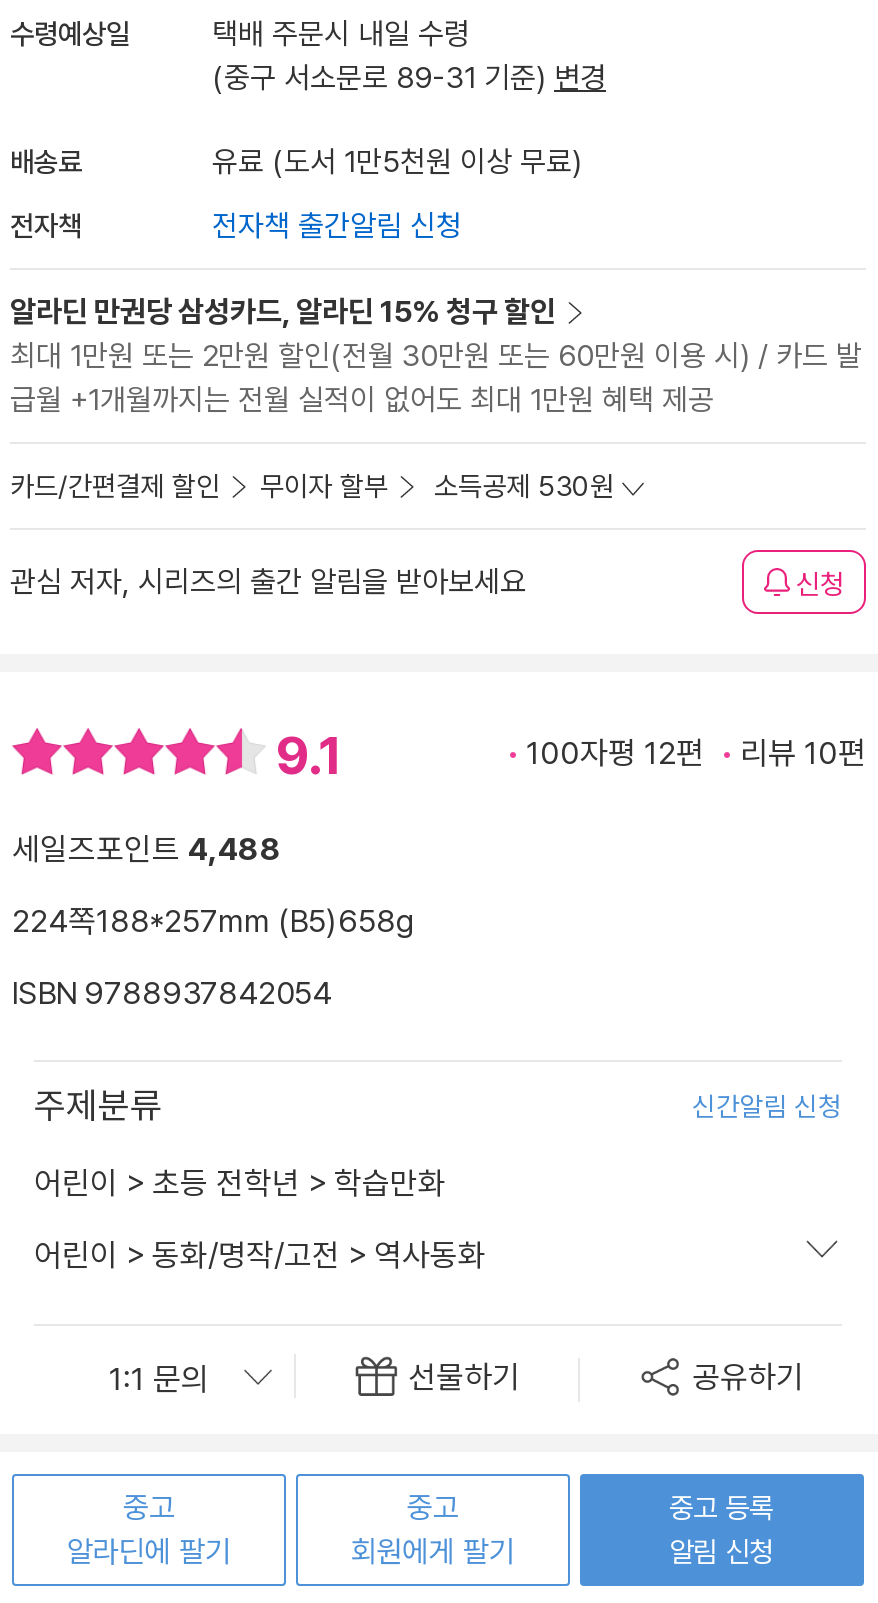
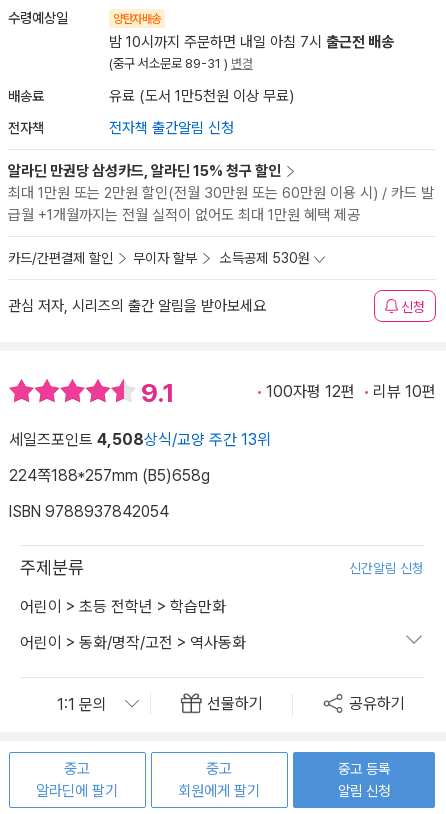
[212,16,606,96] 택배 주문시 내일 수령 | (중구 서소문로 89-31 기준) 변경 -> [109,12,394,71] 양탄자배송 | 밤 10시까지 주문하면 내일 아침 7시 출근전 배송 | (중구 서소문로 89-31 ) 변경
[12,831,282,869] 세일즈포인트 4,488 -> [9,430,271,449] 세일즈포인트 4,508상식/교양 주간 13위

